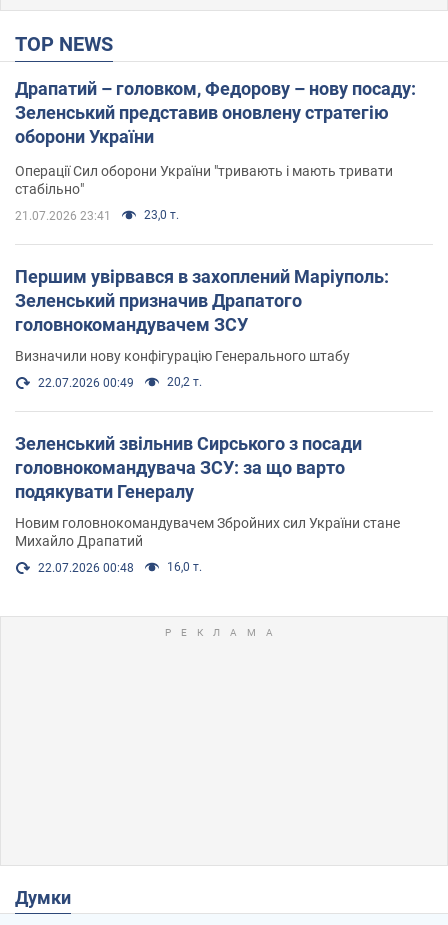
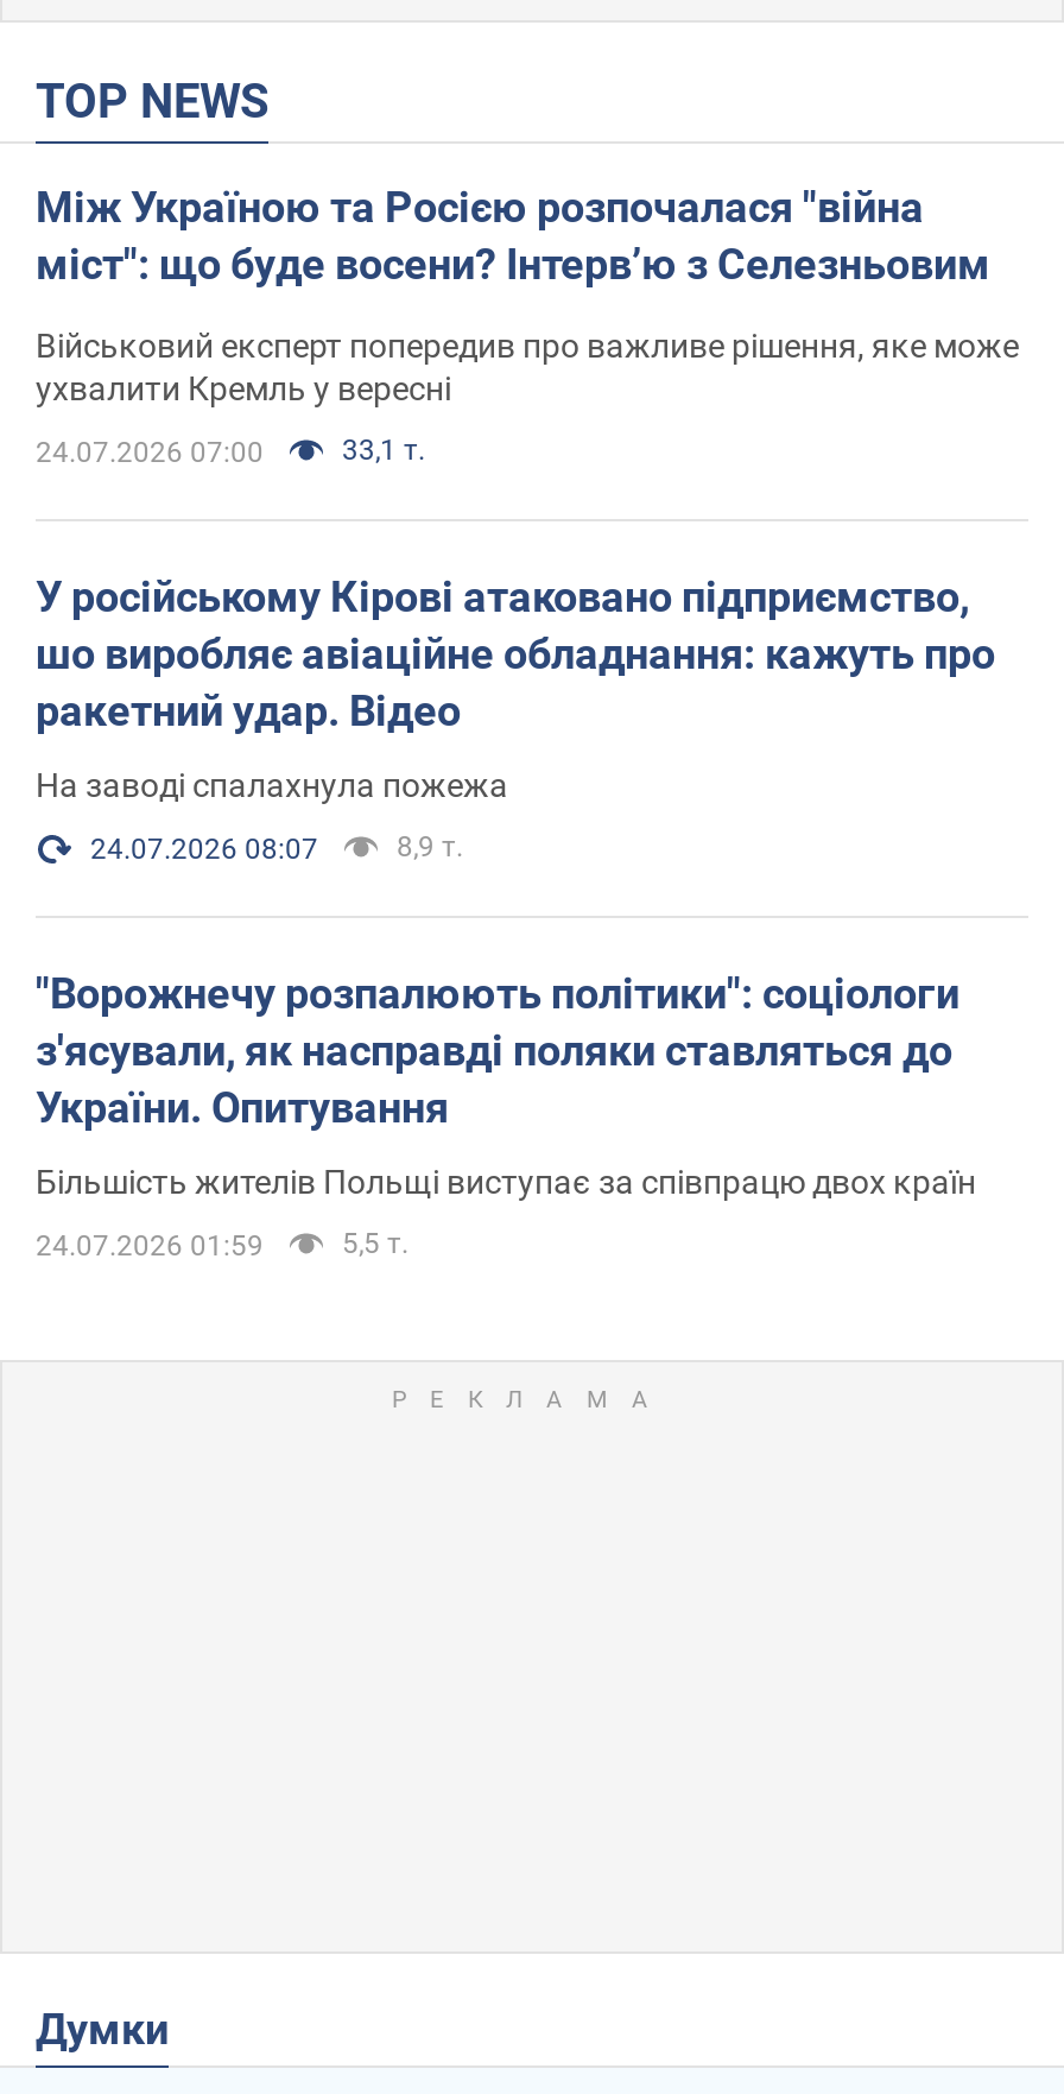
[15,78,416,147] Драпатий – головком, Федорову – нову посаду: | Зеленський представив оновлену стратегію | оборони України -> [36,182,990,289] Між Україною та Росією розпочалася "війна | міст": що буде восени? Інтерв’ю з Селезньовим
[15,163,393,197] Операції Сил оборони України "тривають і мають тривати | стабільно" -> [36,327,1019,408] Військовий експерт попередив про важливе рішення, яке може | ухвалити Кремль у вересні
[15,208,179,223] 21.07.2026 23:41 | 23,0 т. -> [36,434,425,470] 24.07.2026 07:00 | 33,1 т.
[15,266,389,335] Першим увірвався в захоплений Маріуполь: | Зеленський призначив Драпатого | головнокомандувачем ЗСУ -> [36,572,995,736] У російському Кірові атаковано підприємство, | шо виробляє авіаційне обладнання: кажуть про | ракетний удар. Відео
[15,348,350,364] Визначили нову конфігурацію Генерального штабу -> [36,767,508,805] На заводі спалахнула пожежа
[38,375,202,390] 22.07.2026 00:49 | 20,2 т. -> [90,831,463,866] 24.07.2026 08:07 | 8,9 т.
[15,433,362,502] Зеленський звільнив Сирського з посади | головнокомандувача ЗСУ: за що варто | подякувати Генералу -> [36,968,959,1132] "Ворожнечу розпалюють політики": соціологи | з'ясували, як насправді поляки ставляться до | України. Опитування
[15,515,400,549] Новим головнокомандувачем Збройних сил України стане | Михайло Драпатий -> [36,1163,976,1201] Більшість жителів Польщі виступає за співпрацю двох країн
[38,560,202,575] 22.07.2026 00:48 | 16,0 т. -> [36,1227,408,1263] 24.07.2026 01:59 | 5,5 т.

